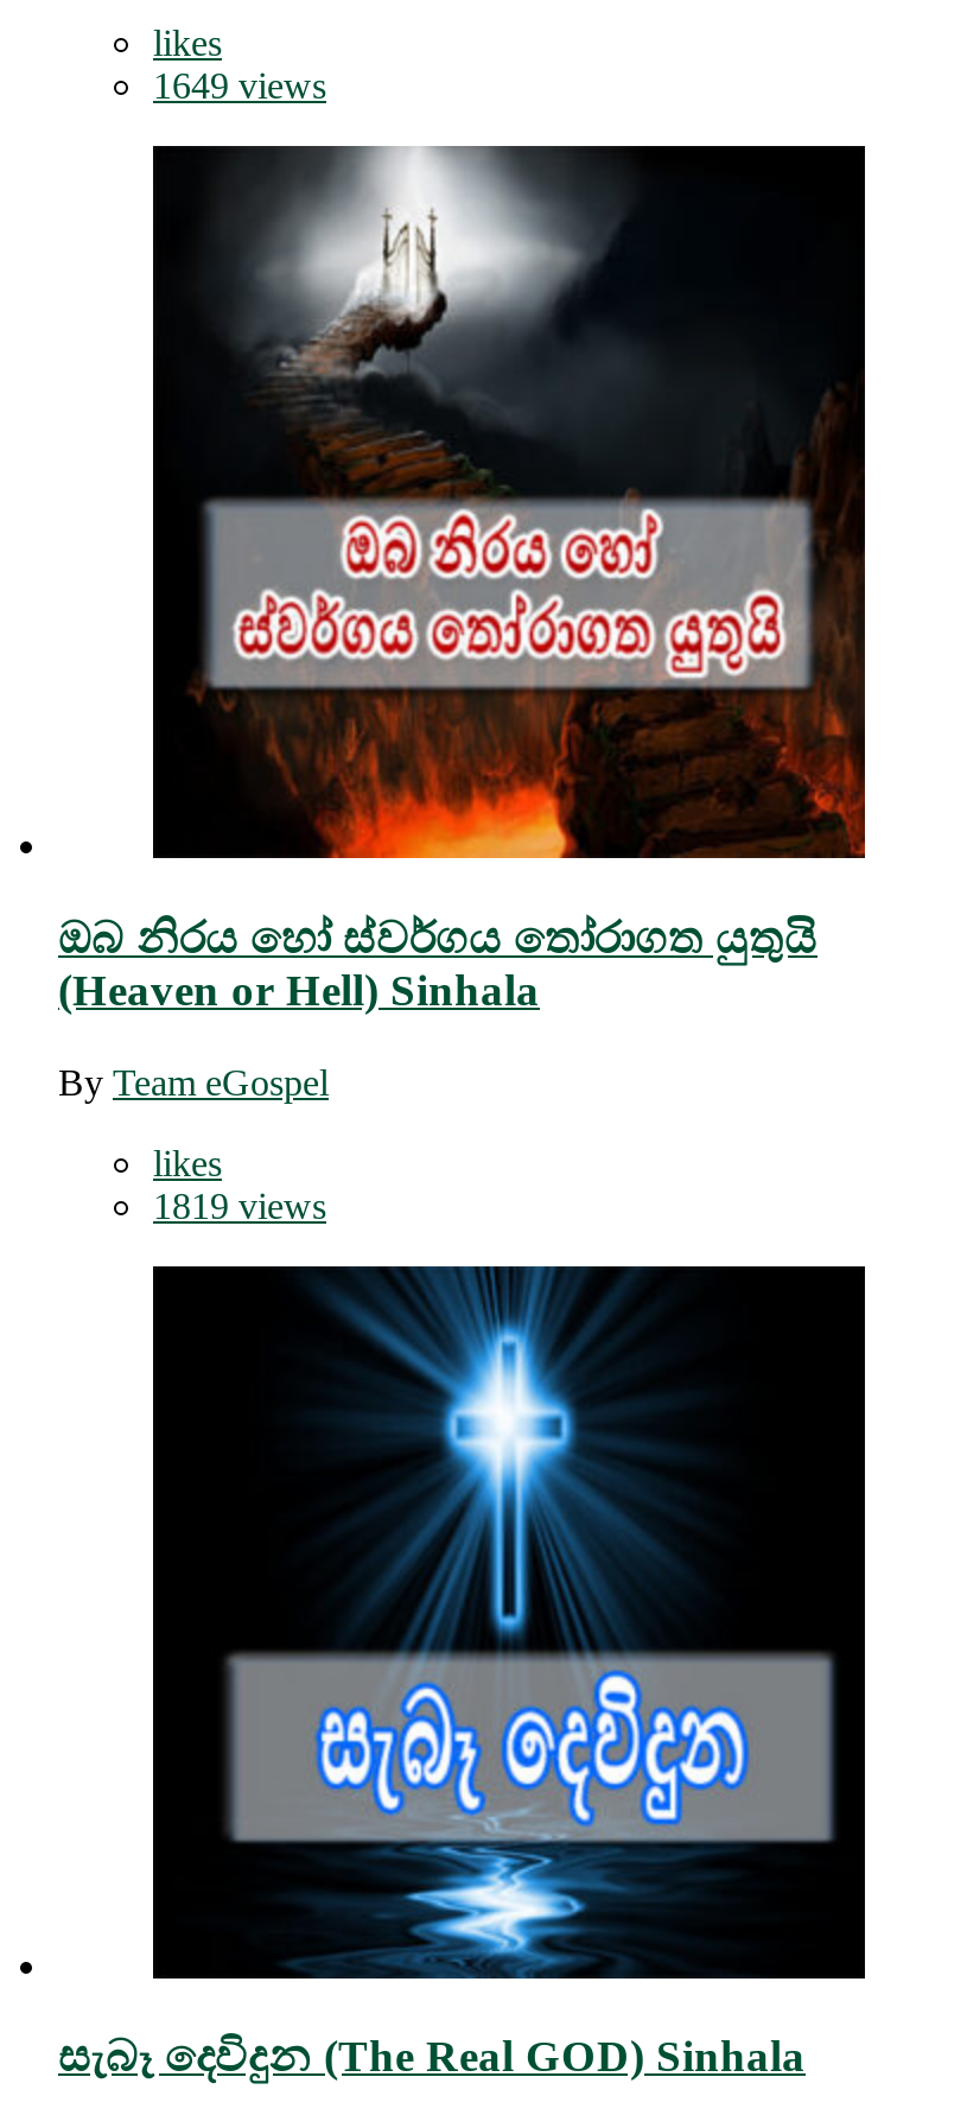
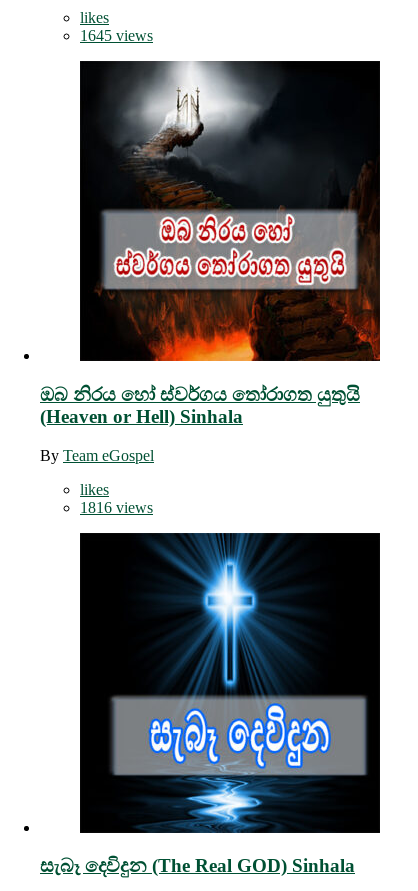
[153,66,326,106] 1649 views -> [80,27,153,44] 1645 views
[153,1185,326,1226] 1819 views -> [80,499,153,516] 1816 views

